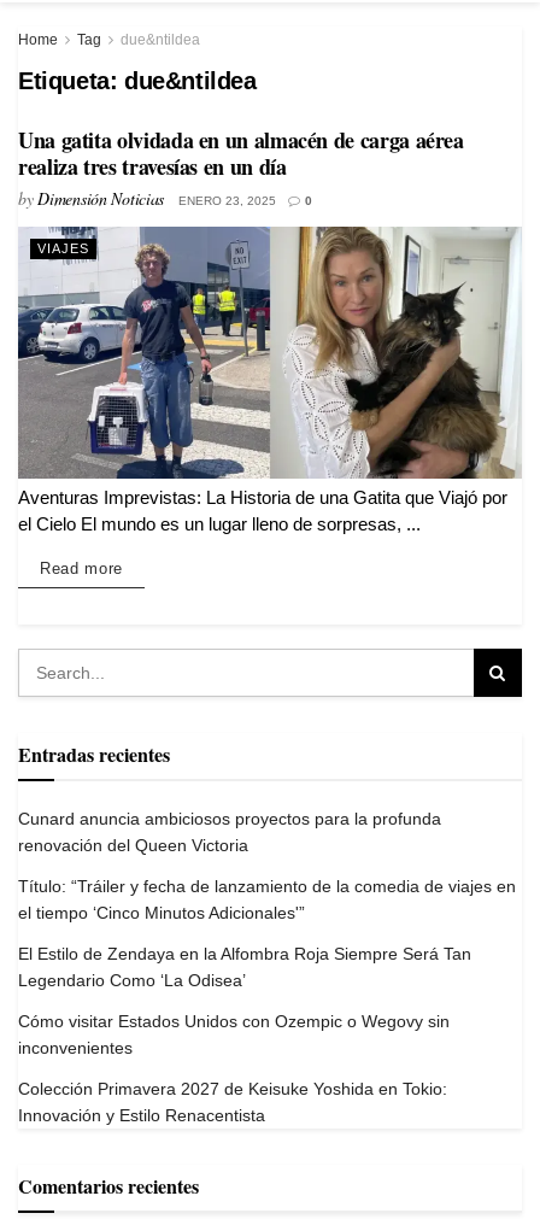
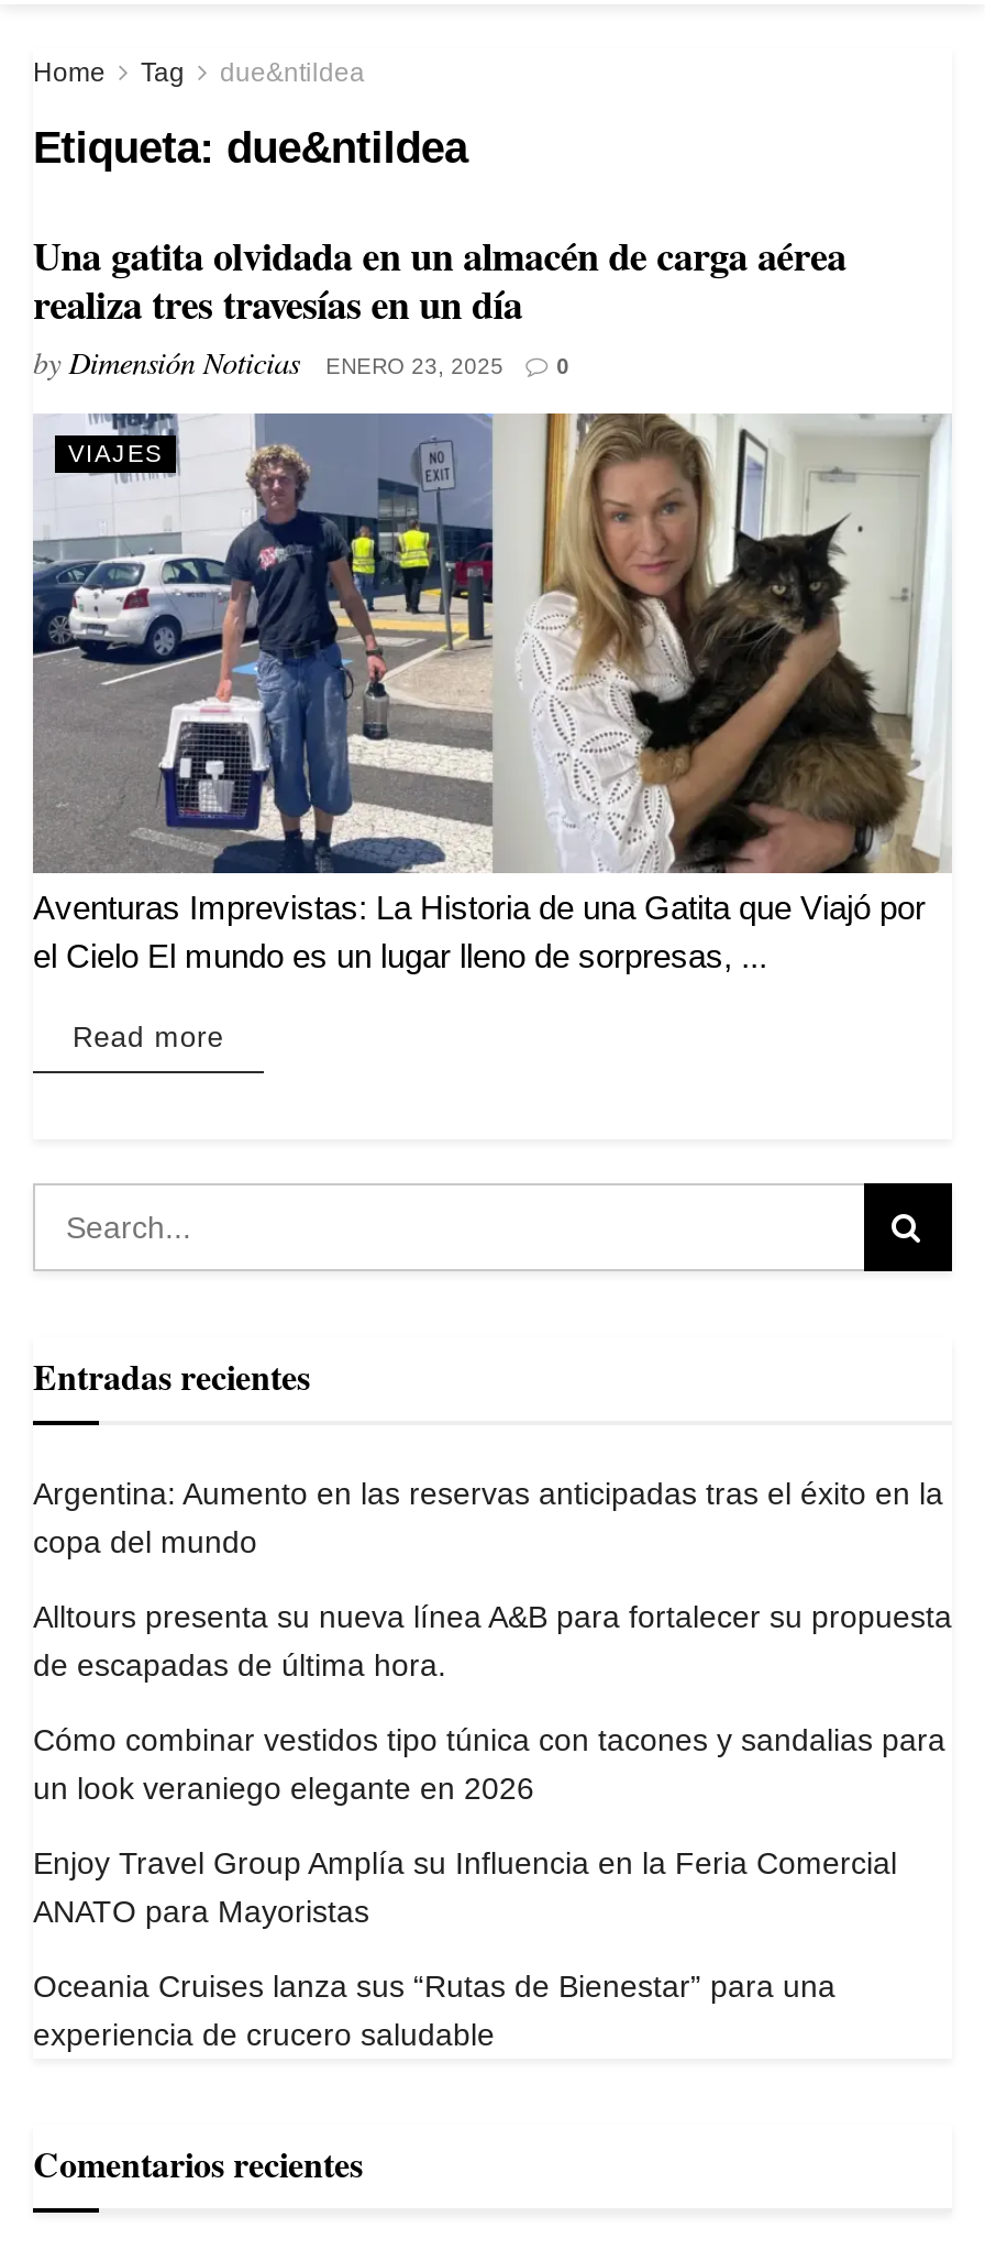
[18,809,441,855] Cunard anuncia ambiciosos proyectos para la profunda | renovación del Queen Victoria -> [33,1476,943,1559] Argentina: Aumento en las reservas anticipadas tras el éxito en la | copa del mundo
[18,877,516,922] Título: “Tráiler y fecha de lanzamiento de la comedia de viajes en | el tiempo ‘Cinco Minutos Adicionales'” -> [33,1599,952,1683] Alltours presenta su nueva línea A&B para fortalecer su propuesta | de escapadas de última hora.
[18,944,471,990] El Estilo de Zendaya en la Alfombra Roja Siempre Será Tan | Legendario Como ‘La Odisea’ -> [33,1722,945,1806] Cómo combinar vestidos tipo túnica con tacones y sandalias para | un look veraniego elegante en 2026
[18,1012,450,1057] Cómo visitar Estados Unidos con Ozempic o Wegovy sin | inconvenientes -> [33,1845,897,1929] Enjoy Travel Group Amplía su Influencia en la Feria Comercial | ANATO para Mayoristas
[18,1079,447,1125] Colección Primavera 2027 de Keisuke Yoshida en Tokio: | Innovación y Estilo Renacentista -> [33,1968,835,2052] Oceania Cruises lanza sus “Rutas de Bienestar” para una | experiencia de crucero saludable

